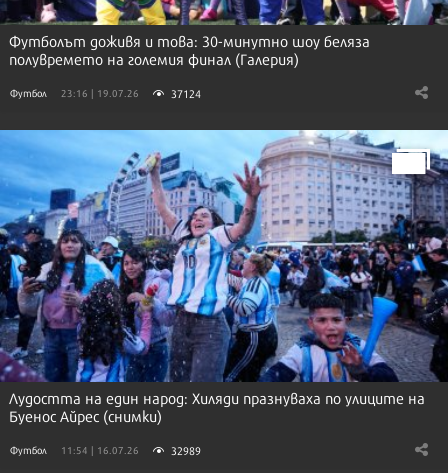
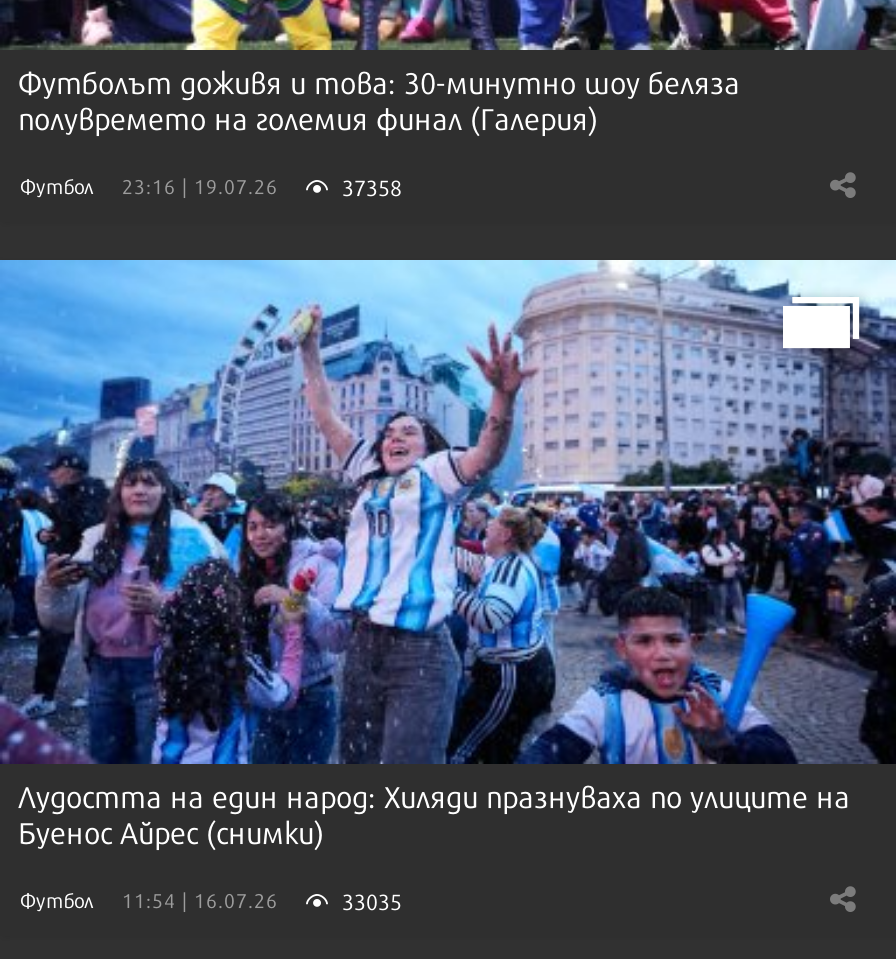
[168,85,201,101] 37124 -> [336,169,402,201] 37358
[168,442,201,458] 32989 -> [336,883,402,915] 33035

